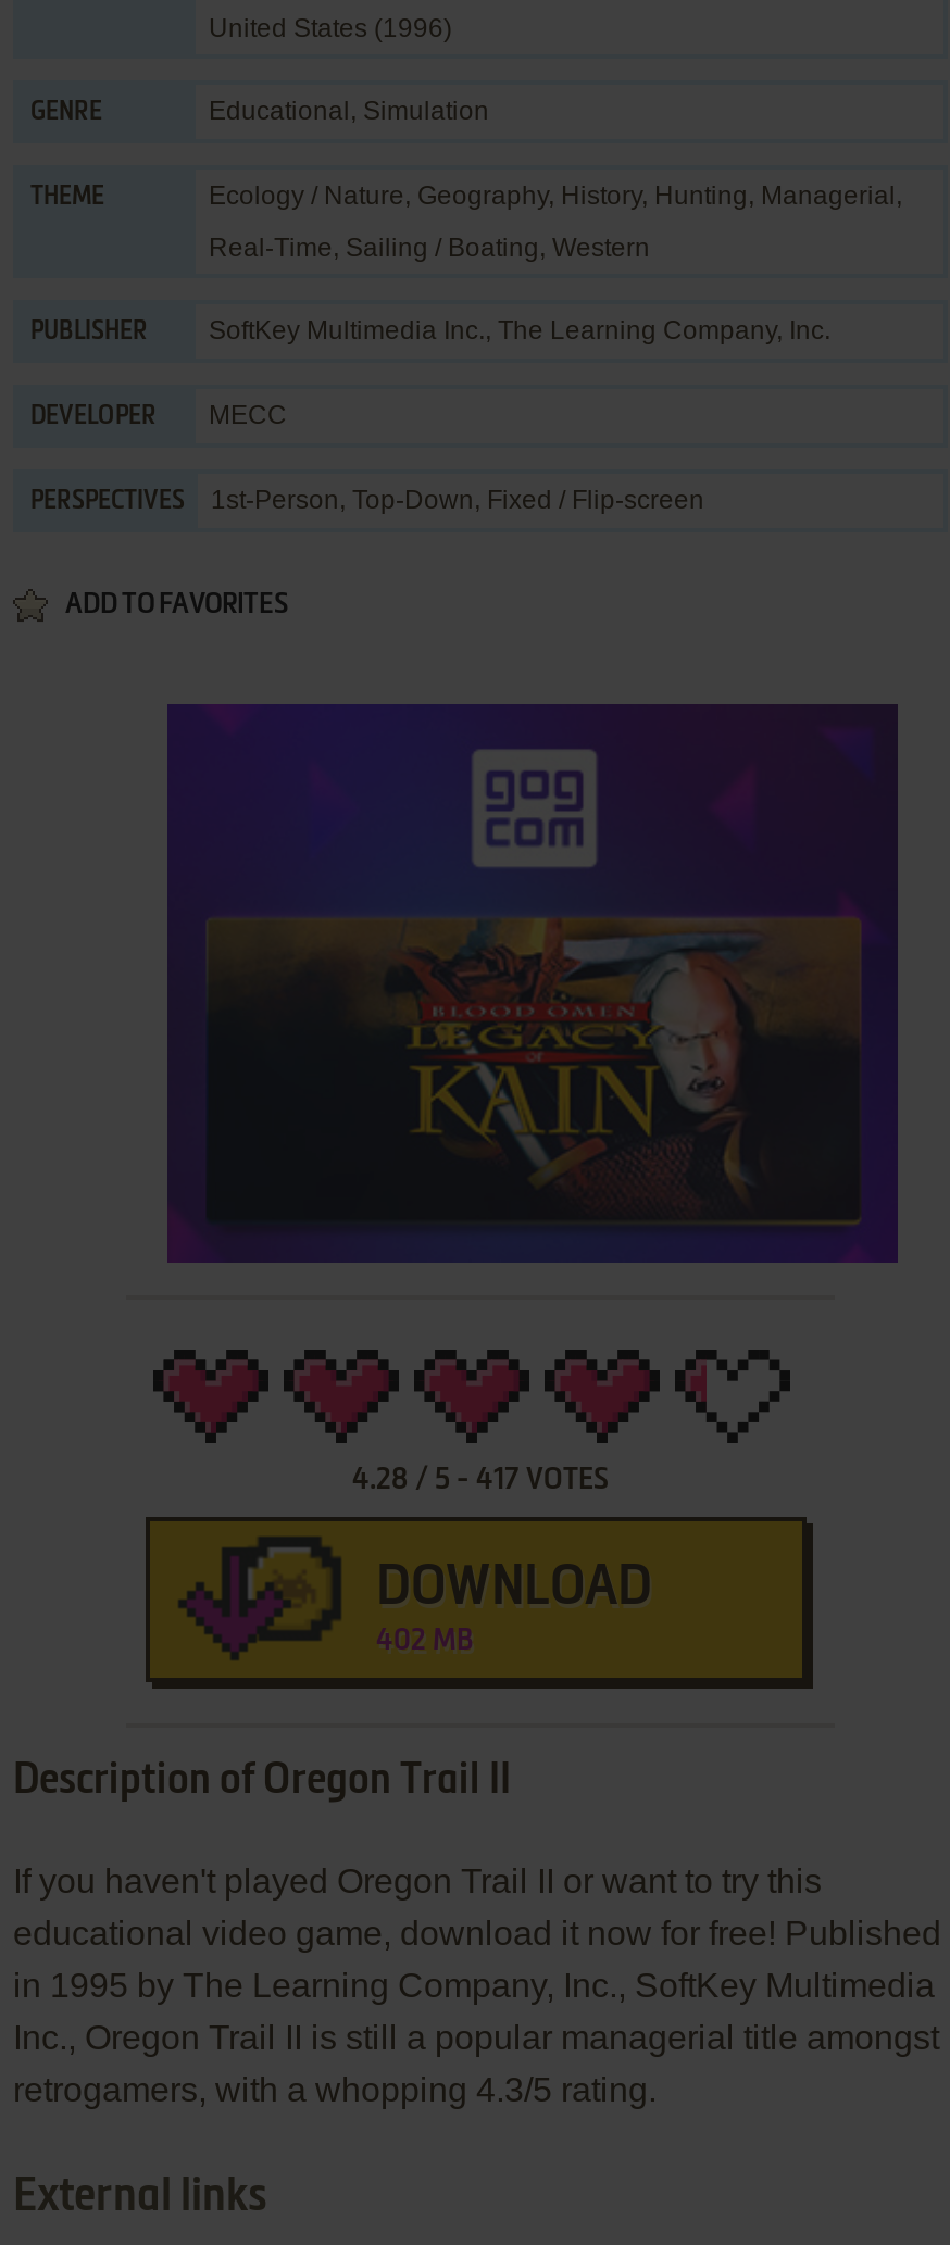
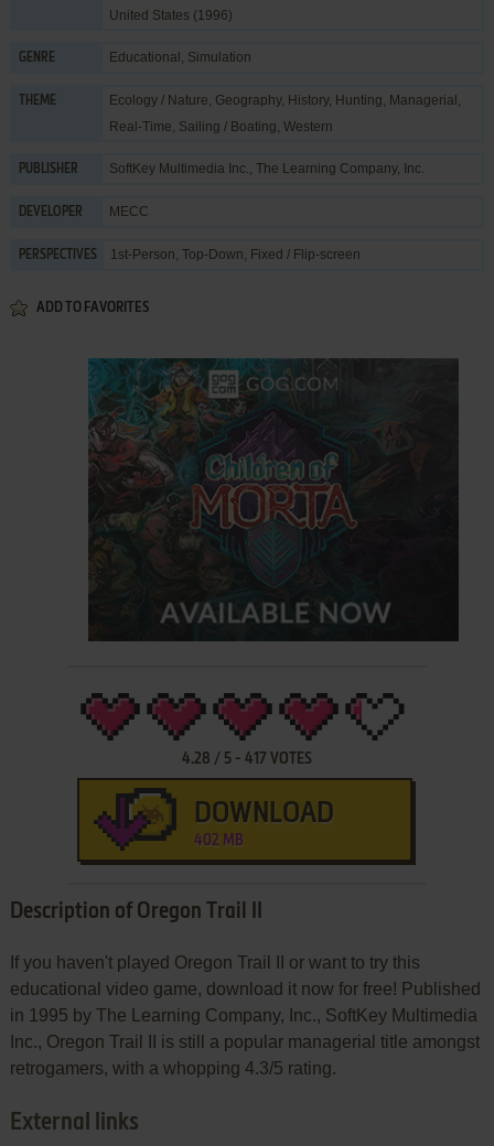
[165,702,900,1265] [image] -> [87,357,460,642] [image]

